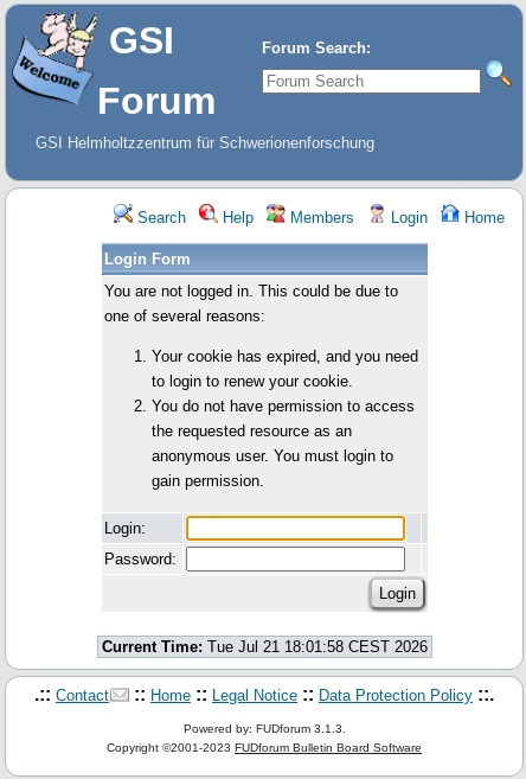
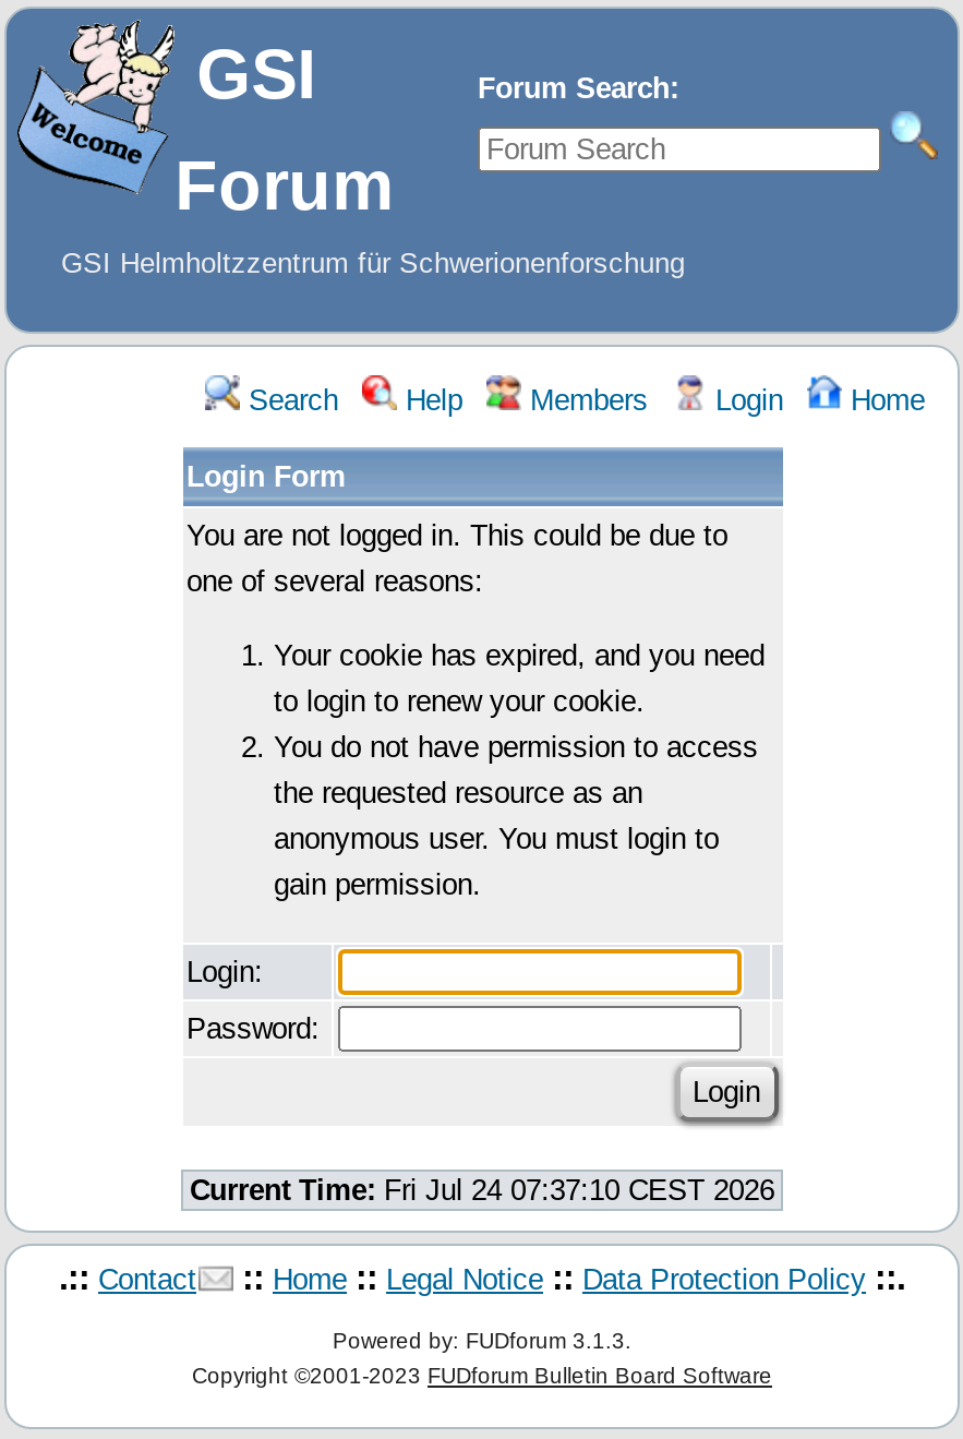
[101,638,427,656] Current Time: Tue Jul 21 18:01:58 CEST 2026 -> [190,1174,774,1207] Current Time: Fri Jul 24 07:37:10 CEST 2026

